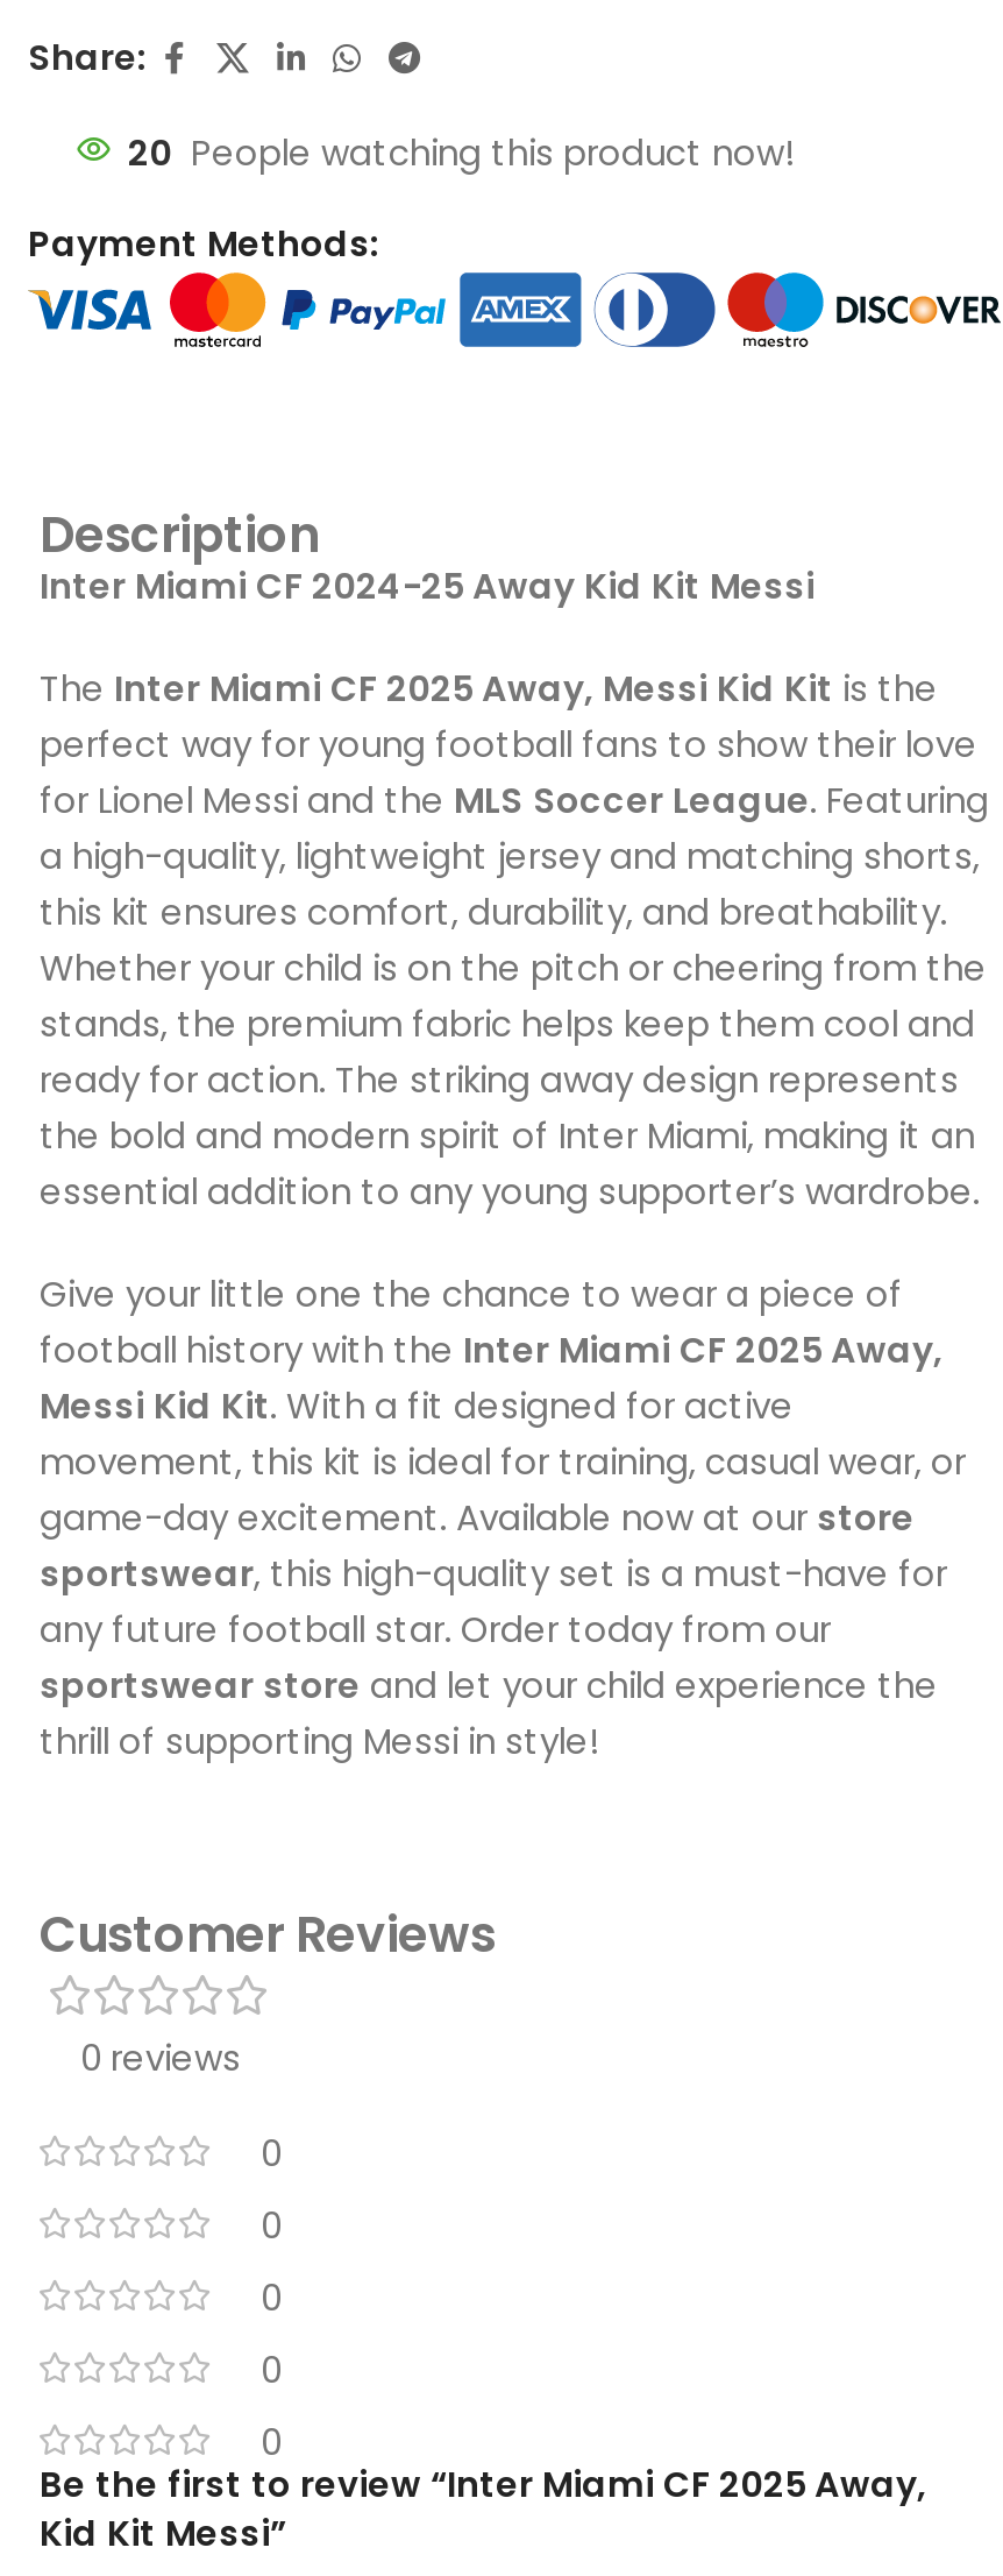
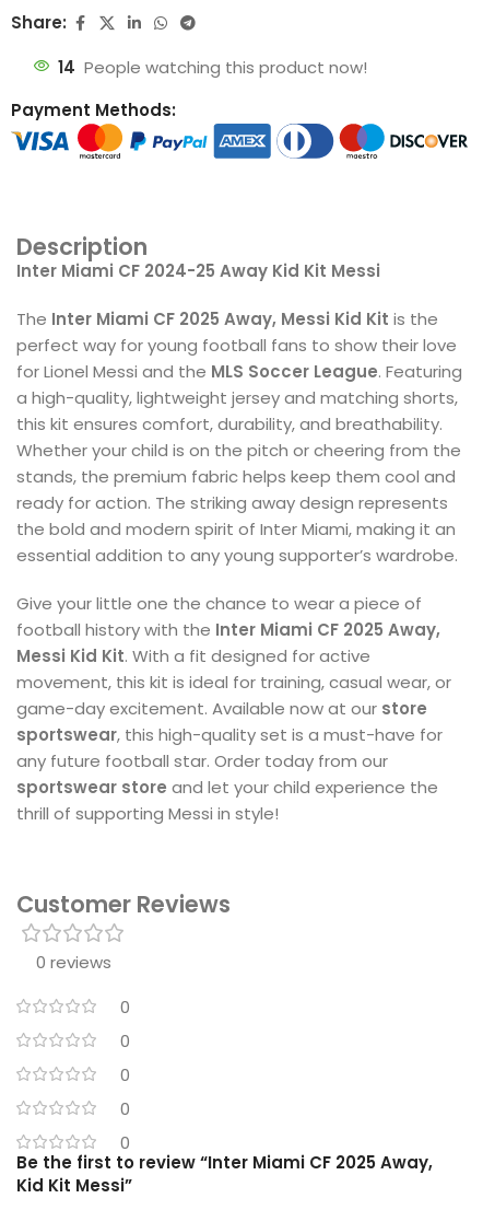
[128,128,794,177] 20 People watching this product now! -> [58,56,367,79] 14 People watching this product now!

